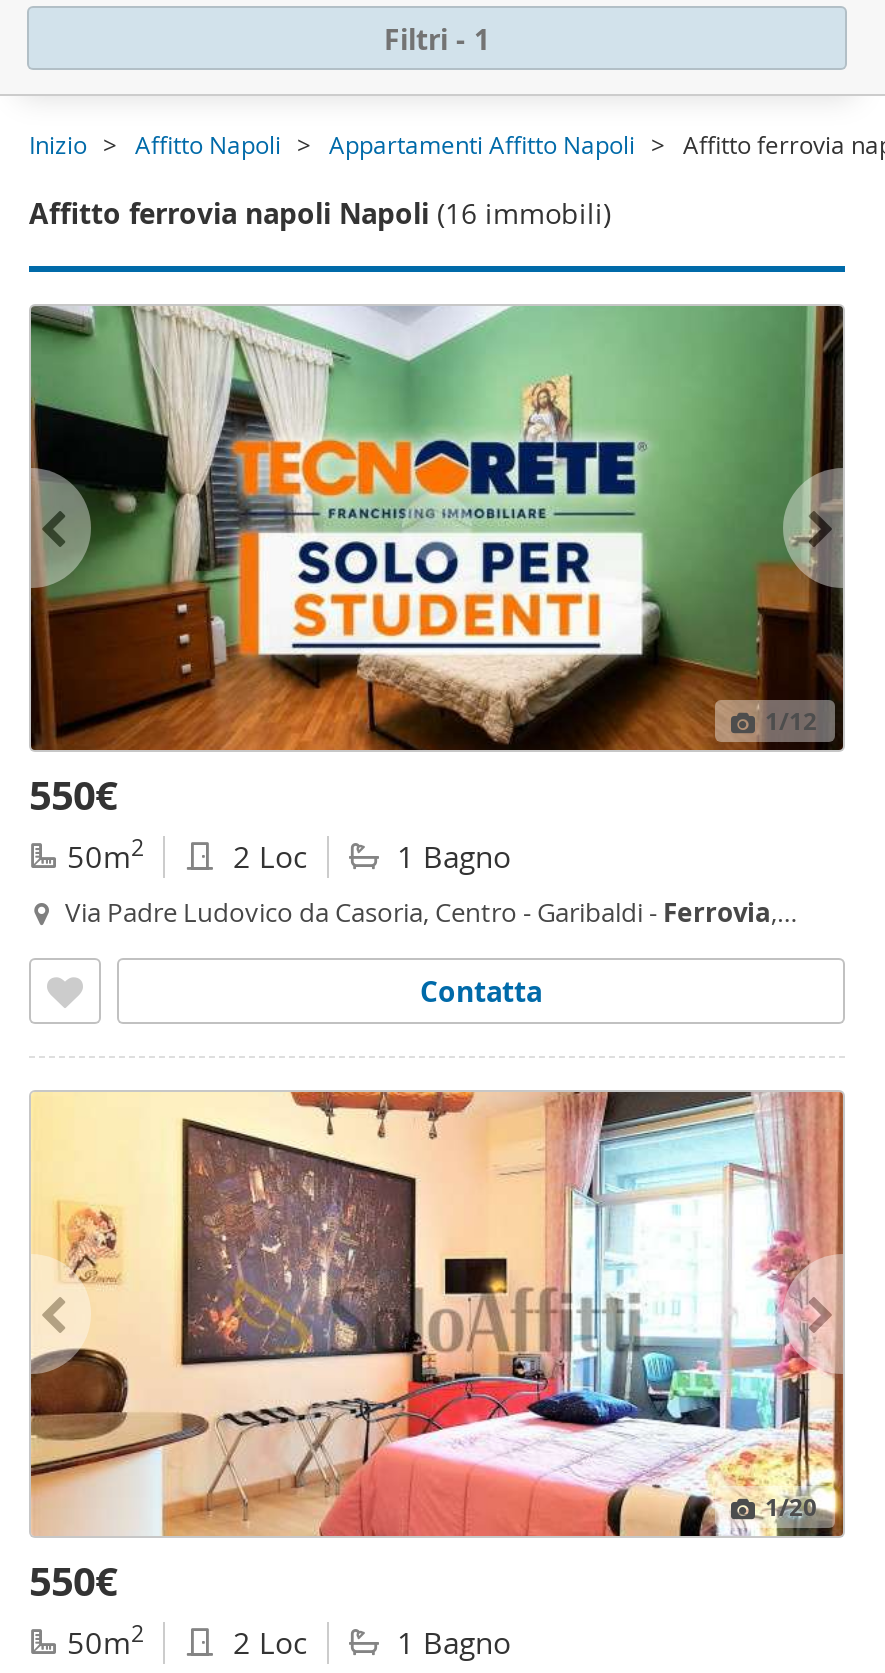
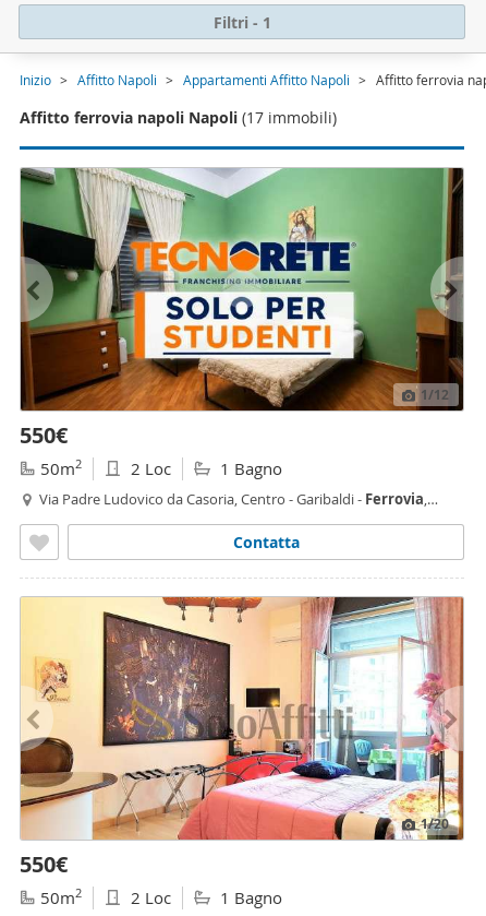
[29,194,611,232] Affitto ferrovia napoli Napoli (16 immobili) -> [20,107,337,128] Affitto ferrovia napoli Napoli (17 immobili)

